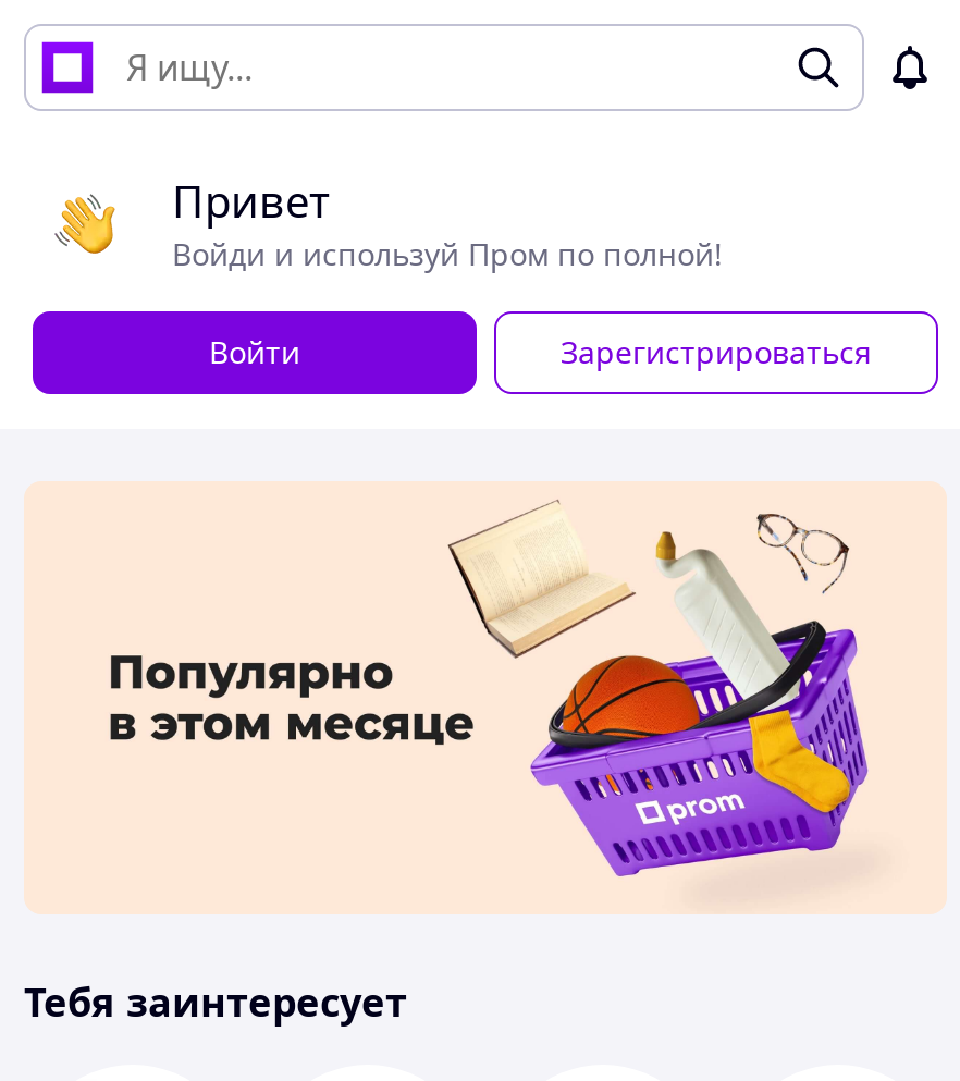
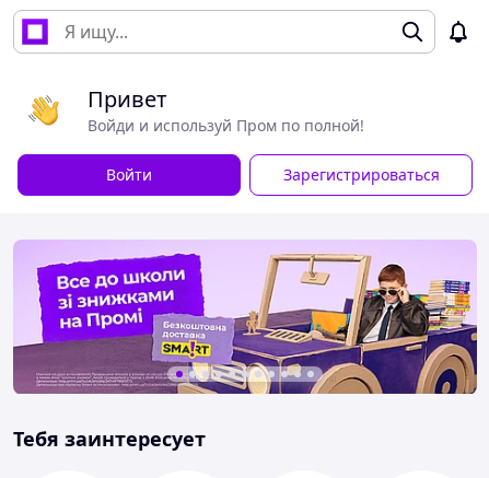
[26,483,945,914] [image] -> [12,240,478,395] [image]

